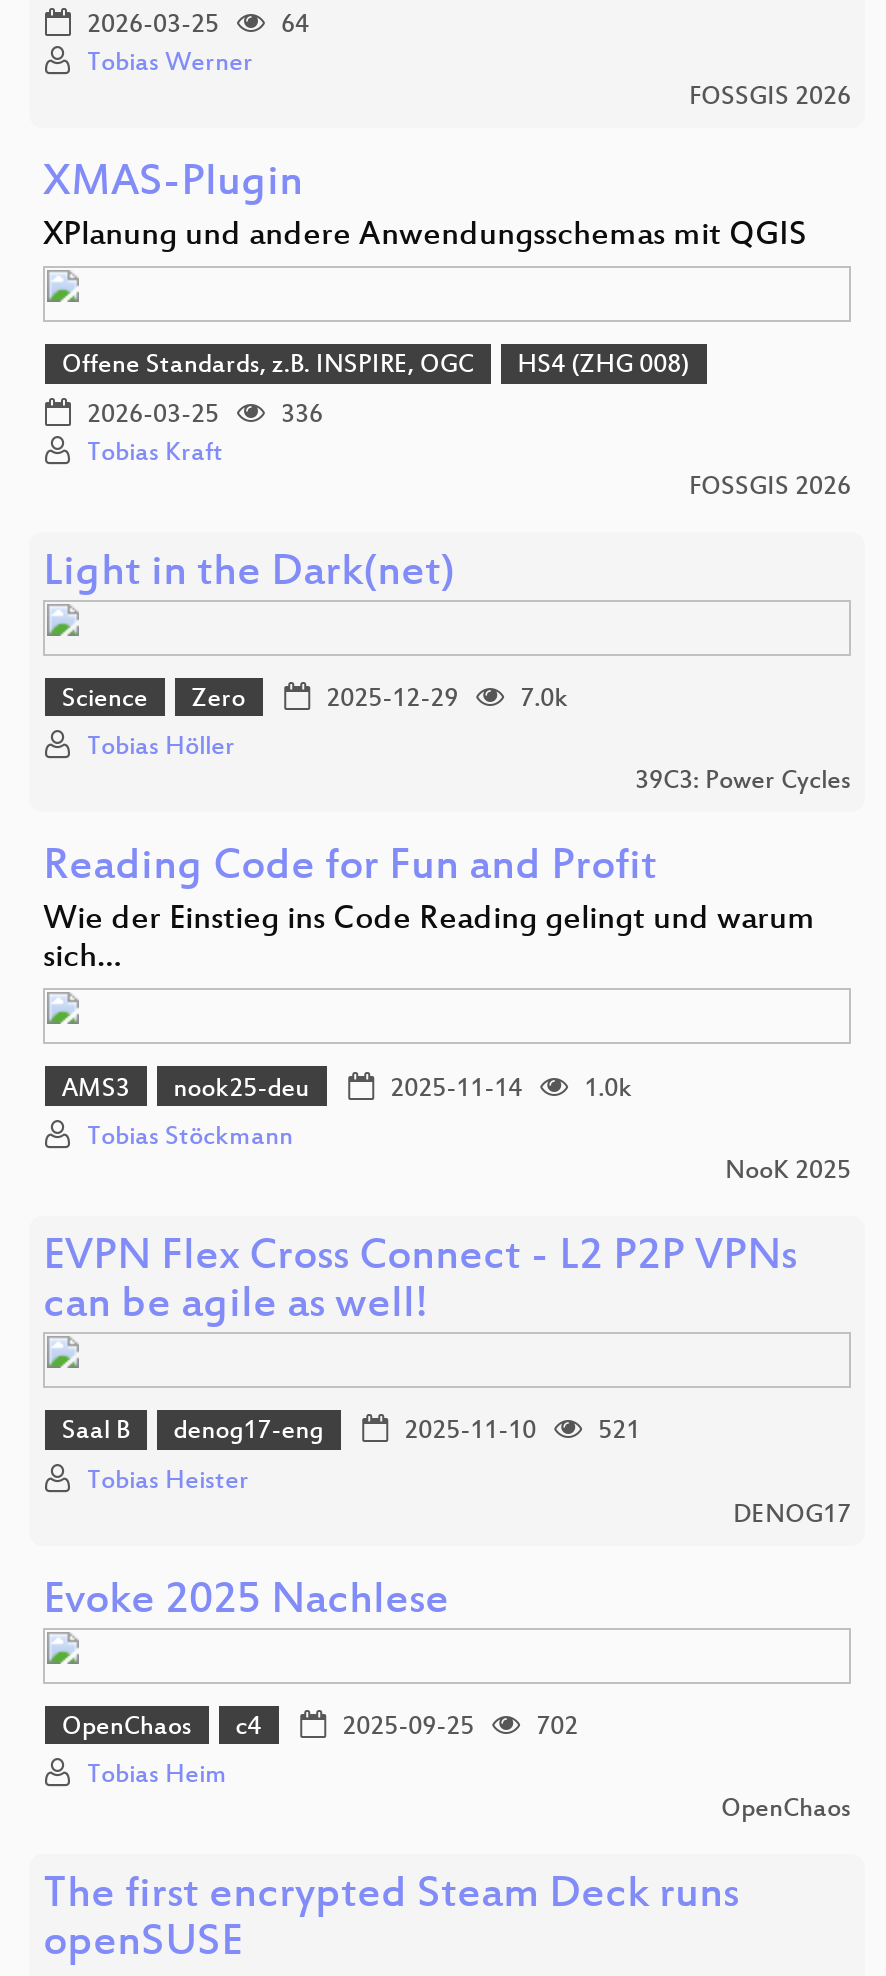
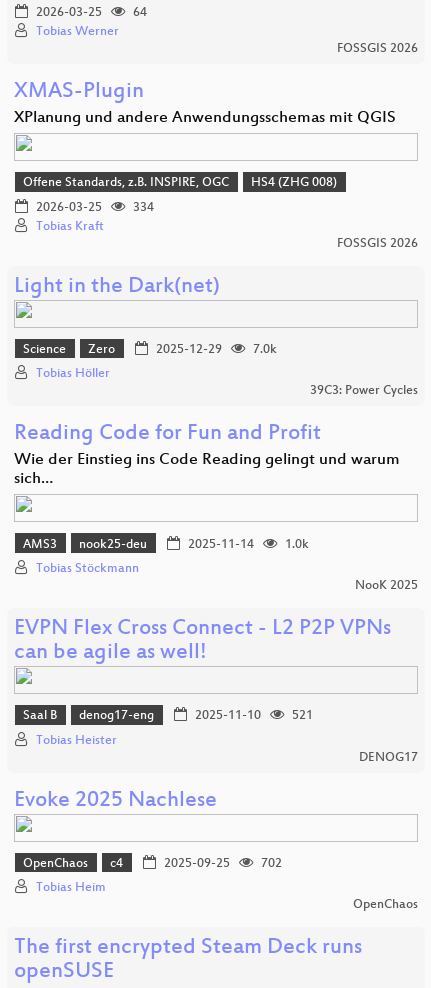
[81,402,323,430] 2026-03-25 336 -> [33,201,154,215] 2026-03-25 334

